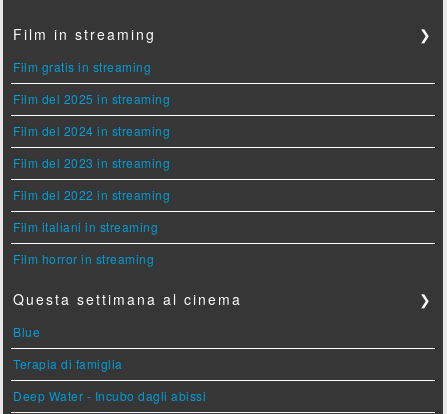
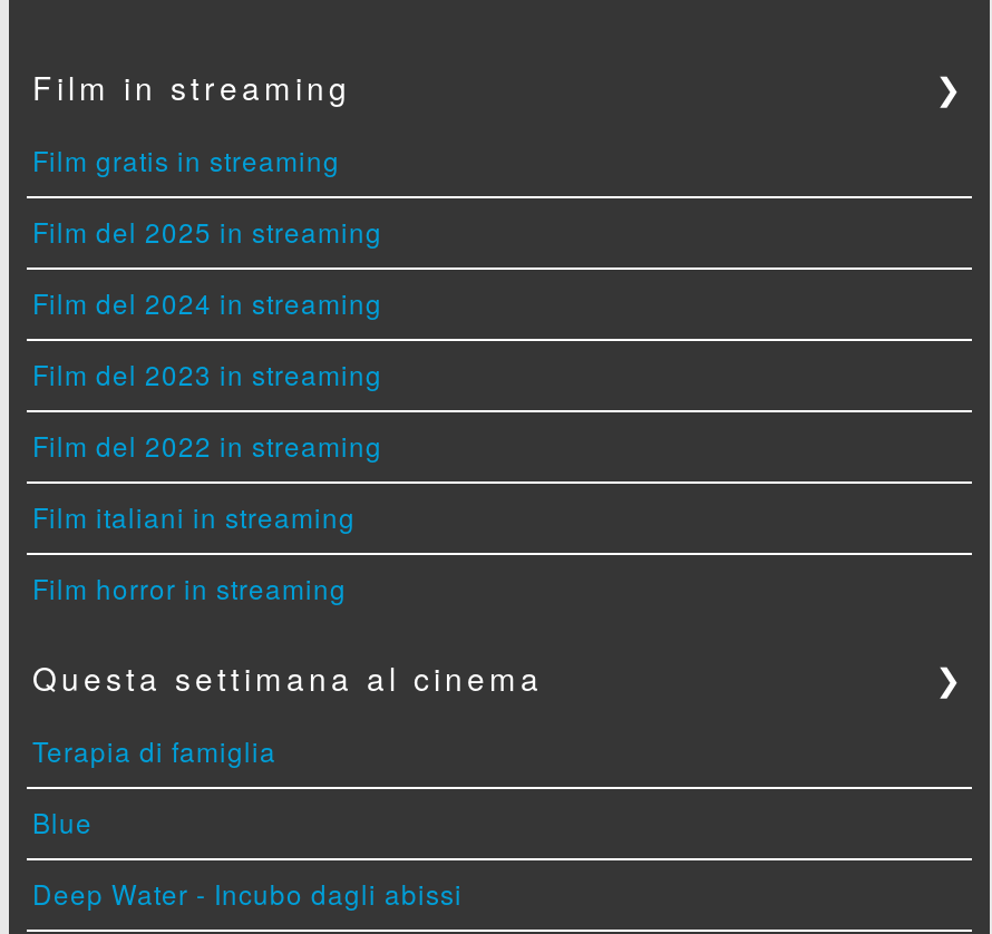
moved [13,323,40,340] -> [32,804,93,841]: Blue
moved [13,355,123,372] -> [32,732,276,770]: Terapia di famiglia

